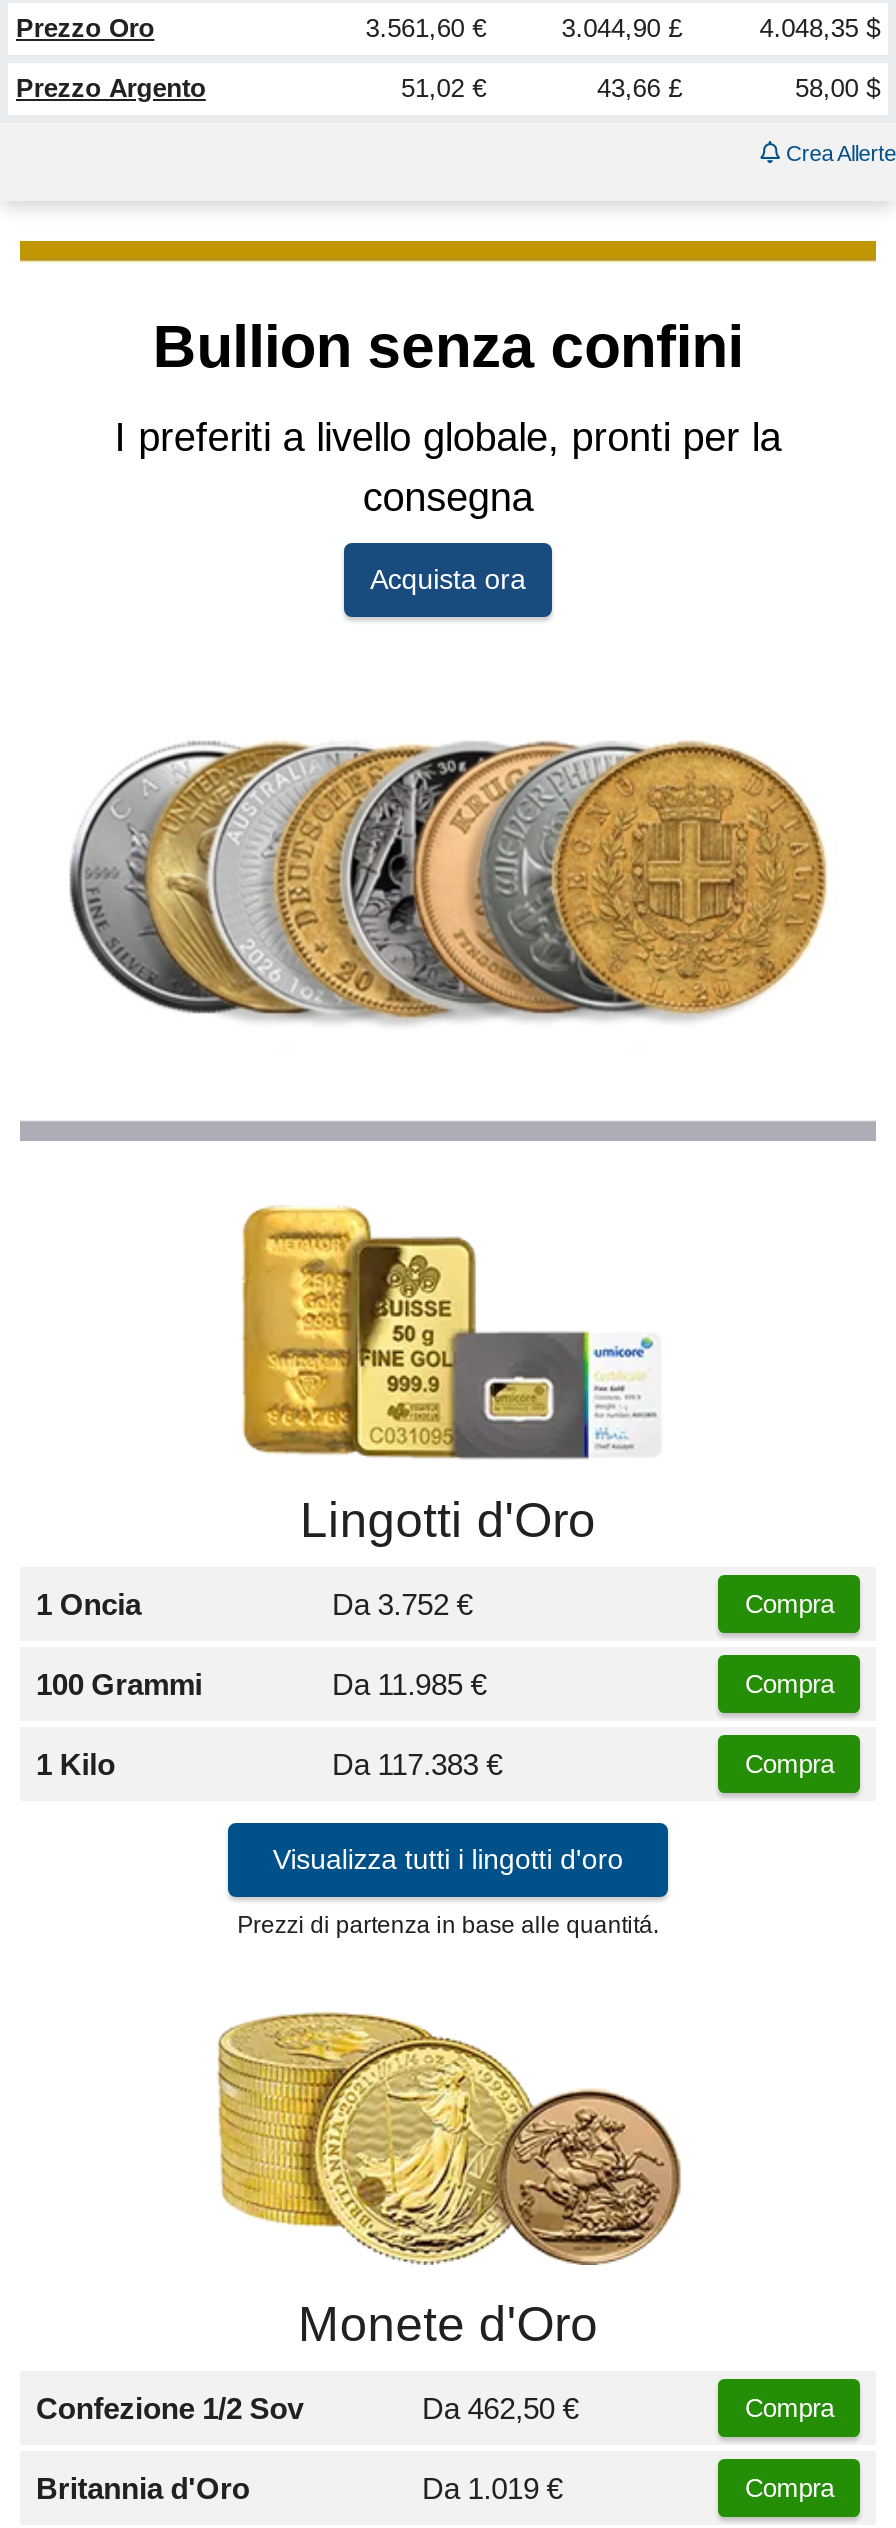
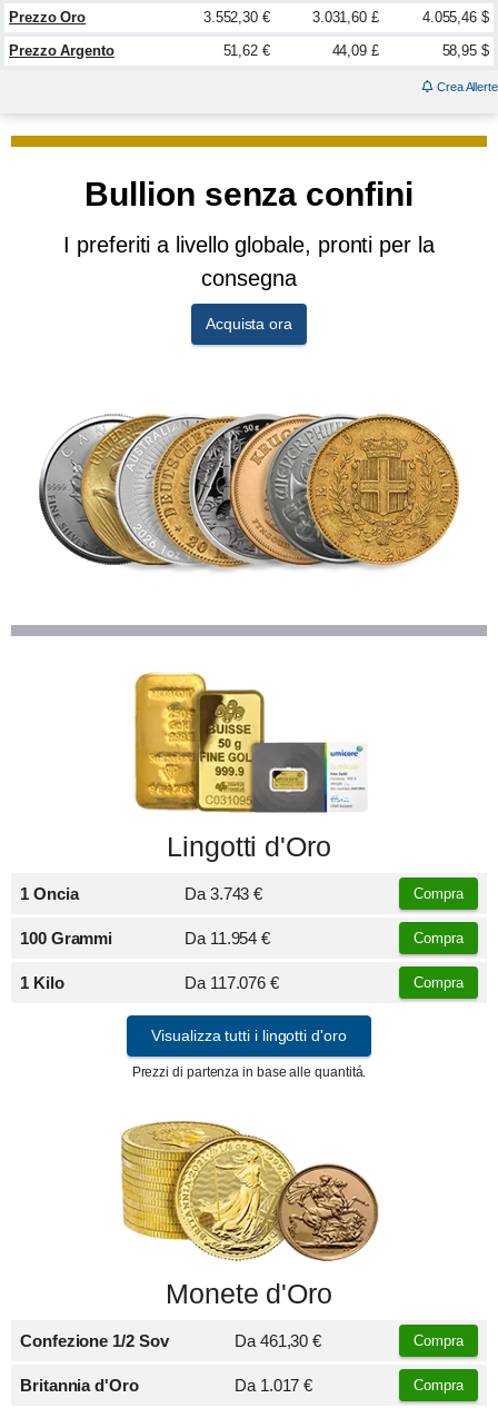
[366,14,486,44] 3.561,60 € -> [203,9,270,26] 3.552,30 €
[562,14,682,44] 3.044,90 £ -> [312,9,379,26] 3.031,60 £
[760,14,880,44] 4.048,35 $ -> [422,9,489,26] 4.055,46 $
[401,74,486,104] 51,02 € -> [223,43,270,59] 51,62 €
[597,74,682,104] 43,66 £ -> [332,43,379,59] 44,09 £
[795,74,880,104] 58,00 $ -> [442,43,489,59] 58,95 $
[332,1586,472,1620] Da 3.752 € -> [185,884,263,903] Da 3.743 €
[332,1666,486,1700] Da 11.985 € -> [185,928,270,947] Da 11.954 €
[332,1746,502,1780] Da 117.383 € -> [185,973,279,992] Da 117.076 €
[422,2391,578,2425] Da 462,50 € -> [235,1331,321,1350] Da 461,30 €
[422,2471,562,2505] Da 1.019 € -> [235,1376,313,1395] Da 1.017 €

